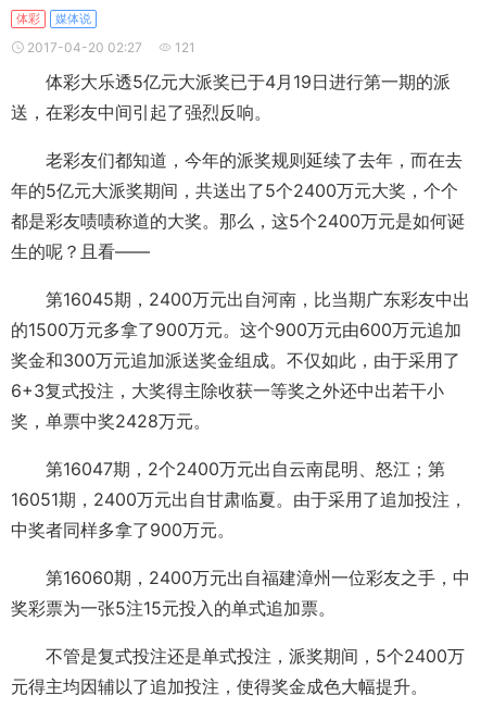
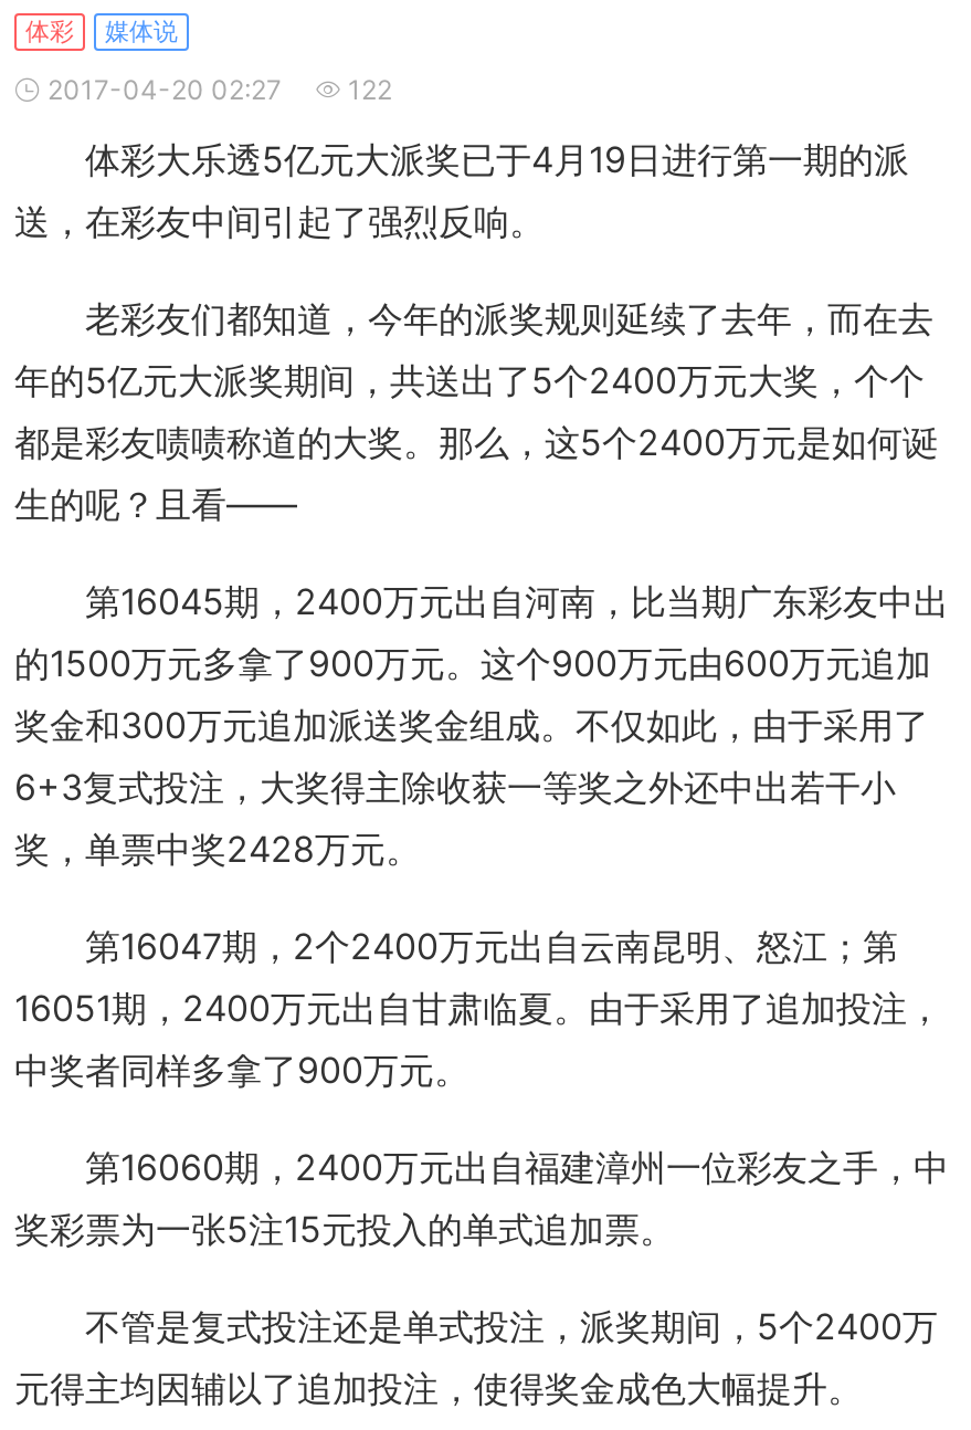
[27,39,195,55] 2017-04-20 02:27 121 -> [48,73,392,106] 2017-04-20 02:27 122

